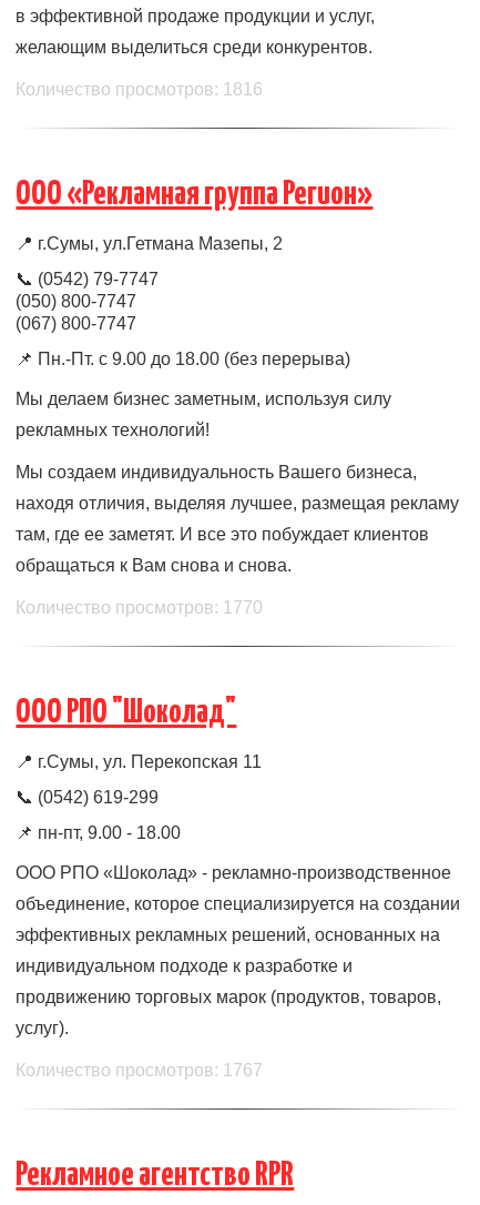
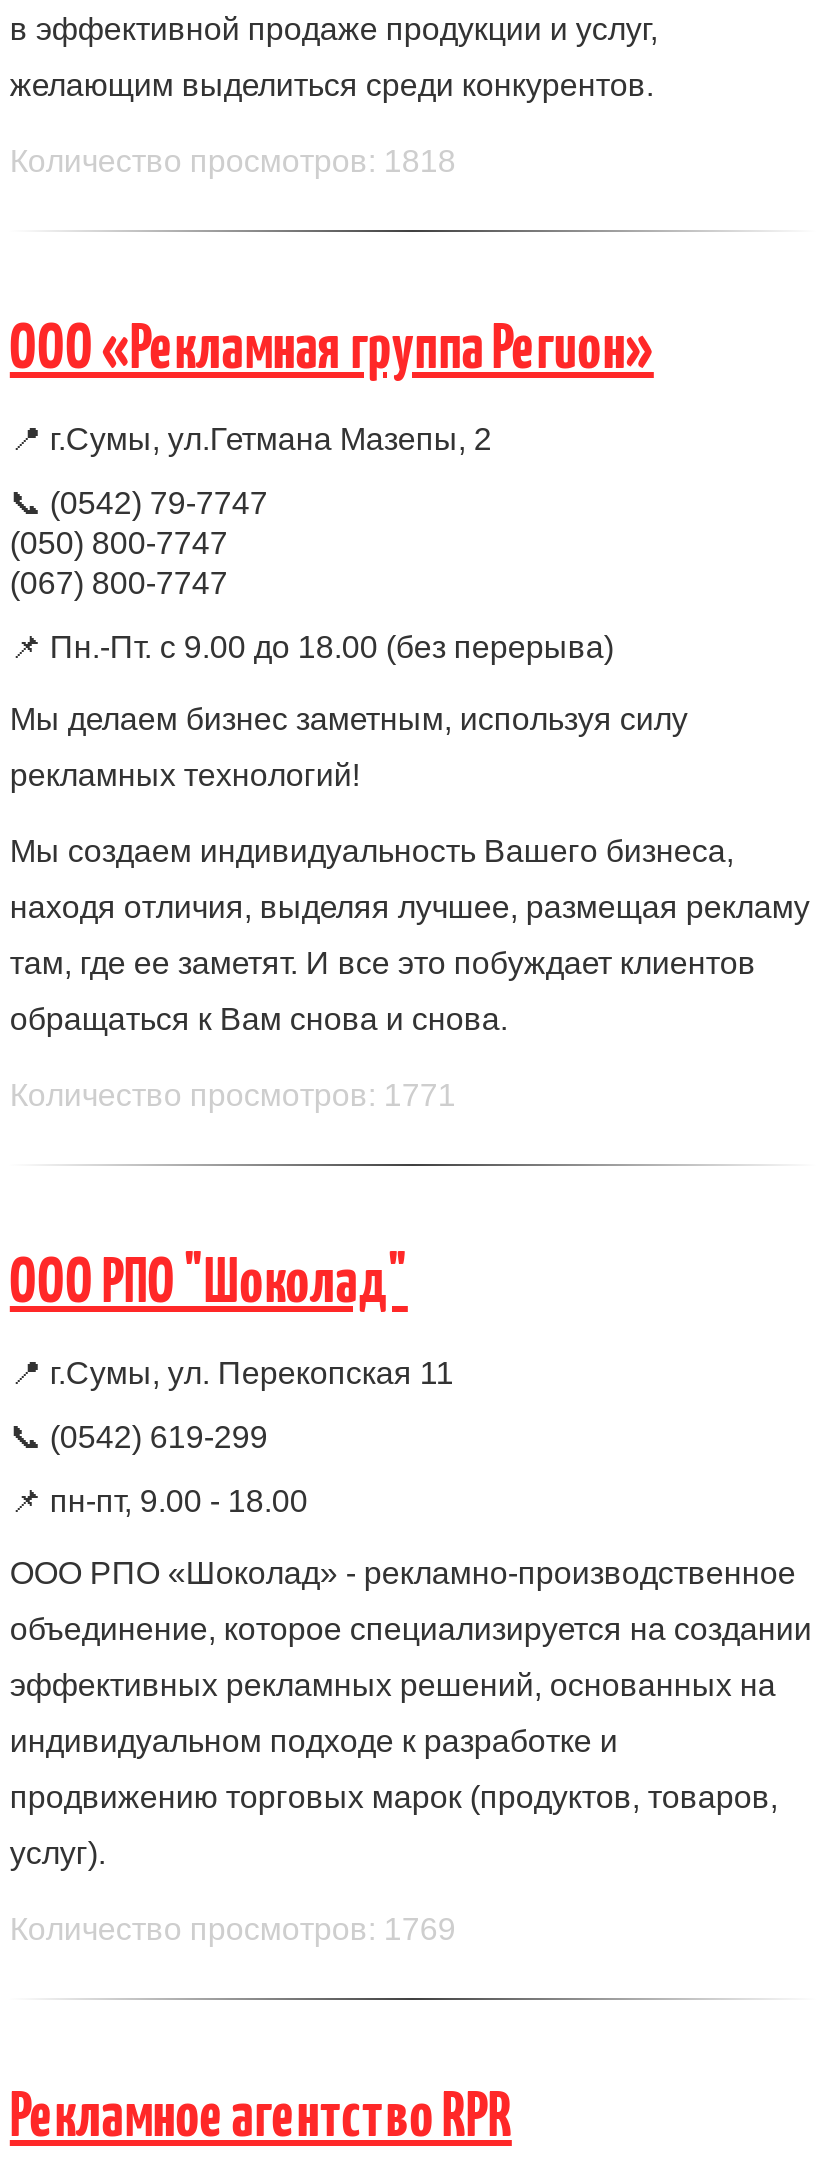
[16,80,263,99] Количество просмотров: 1816 -> [10,144,456,178] Количество просмотров: 1818
[16,598,263,617] Количество просмотров: 1770 -> [10,1078,456,1112] Количество просмотров: 1771
[16,1061,263,1080] Количество просмотров: 1767 -> [10,1912,456,1946] Количество просмотров: 1769

